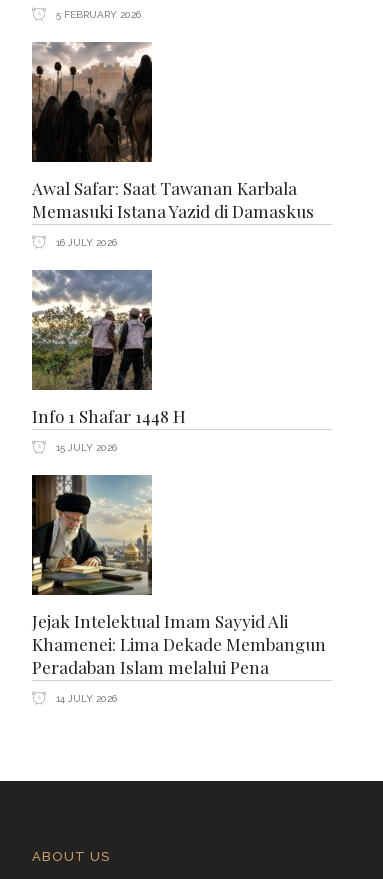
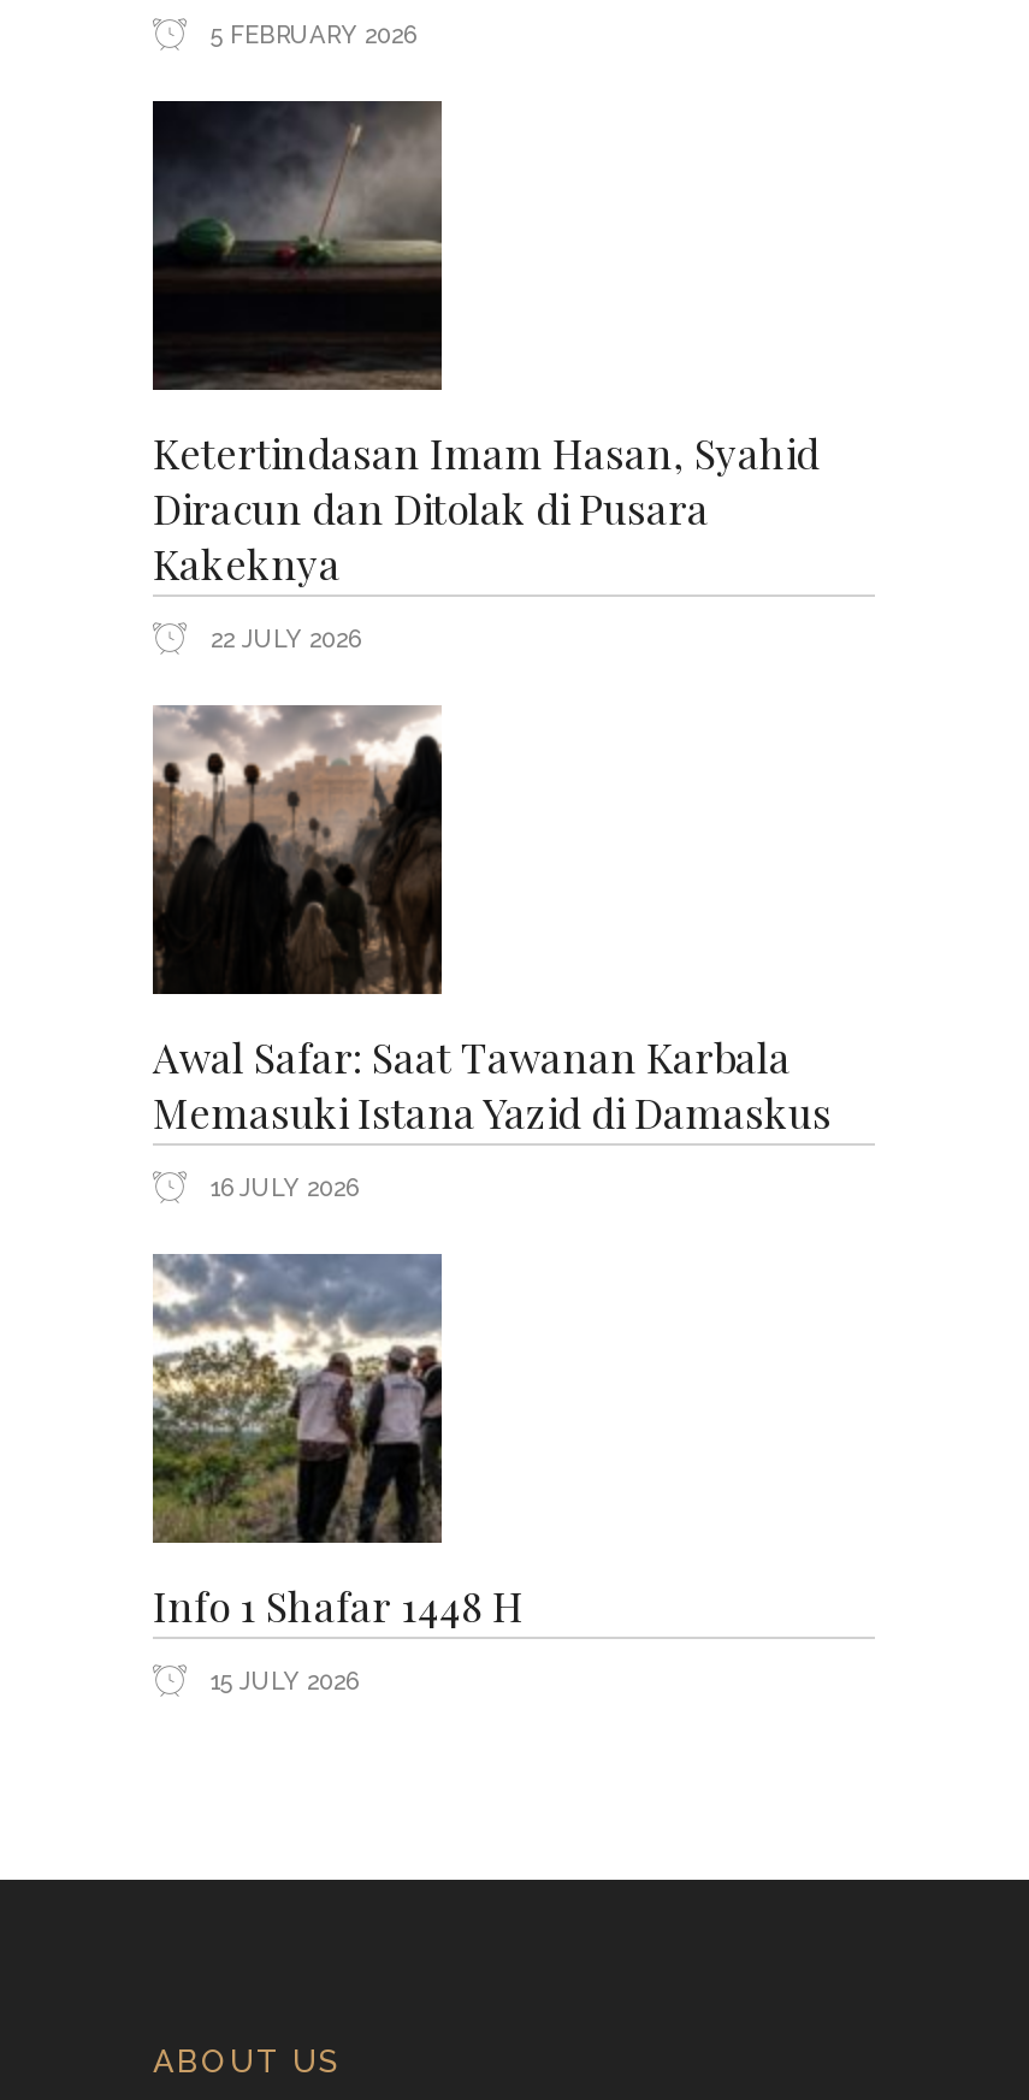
none -> [150,99,820,653] [image] | Ketertindasan Imam Hasan, Syahid | Diracun dan Ditolak di Pusara | Kakeknya | 22 JULY 2026
moved [31,40,314,453] -> [150,700,832,1695]: [image] | Awal Safar: Saat Tawanan Karbala | Memasuki Istana Yazid di Damaskus | 16 JULY 2026 | Info 1 Shafar 1448 H | 15 JULY 2026
[31,474,326,704] [image] | Jejak Intelektual Imam Sayyid Ali | Khamenei: Lima Dekade Membangun | Peradaban Islam melalui Pena | 14 JULY 2026 -> none

